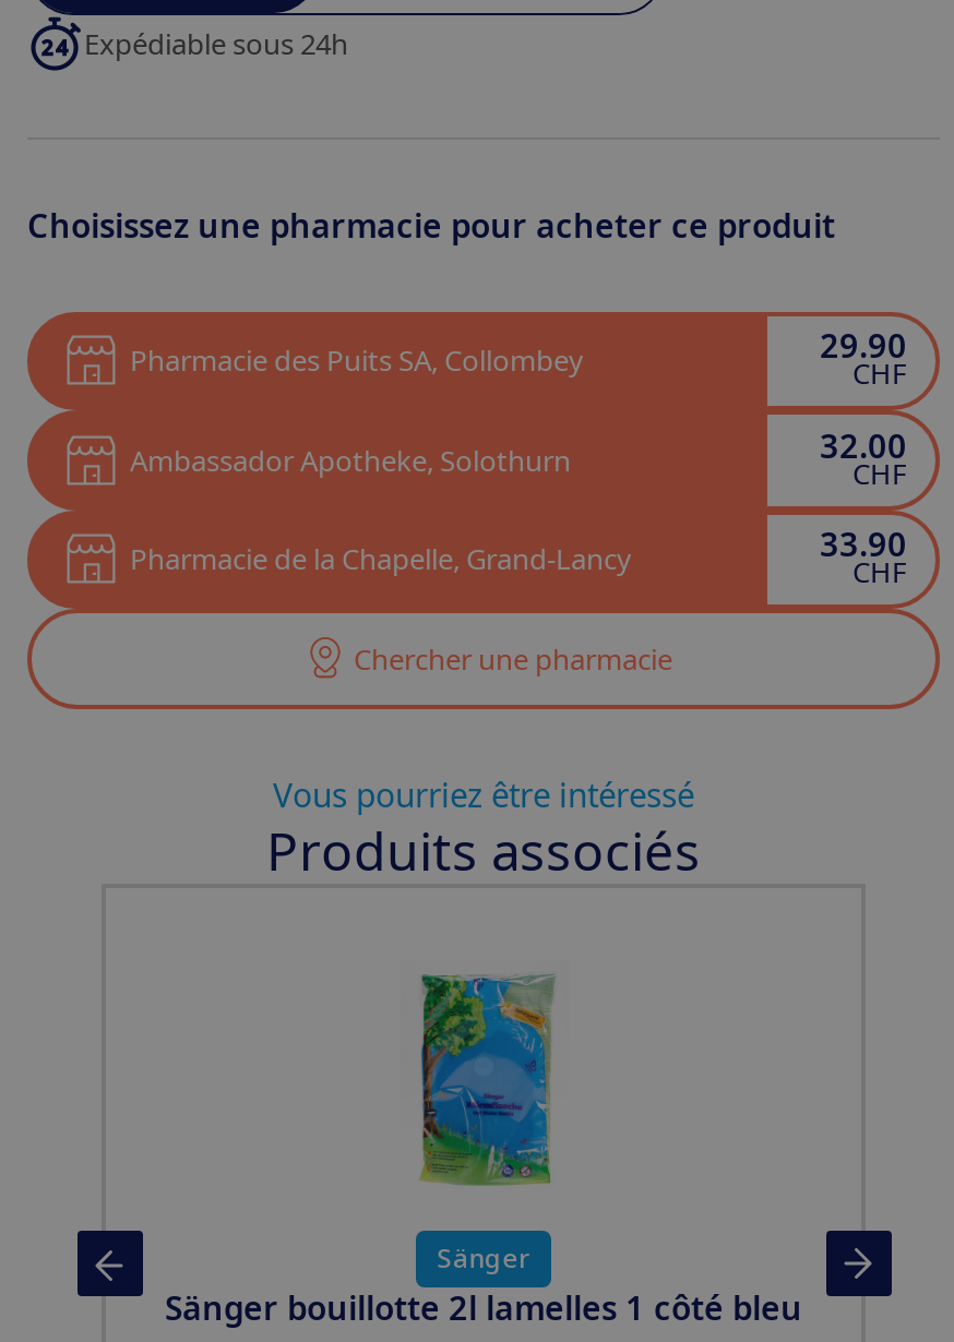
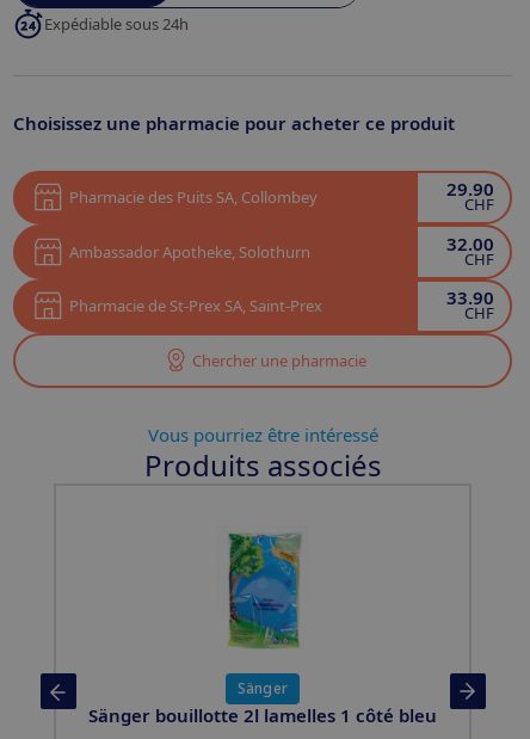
[130,539,632,579] Pharmacie de la Chapelle, Grand-Lancy -> [69,295,322,317] Pharmacie de St-Prex SA, Saint-Prex

